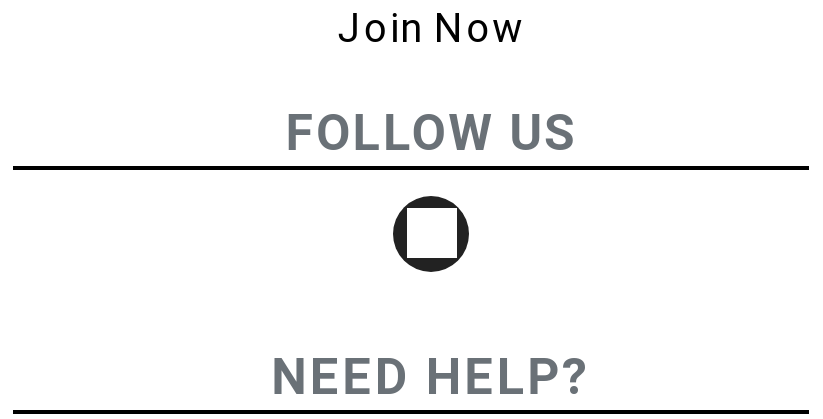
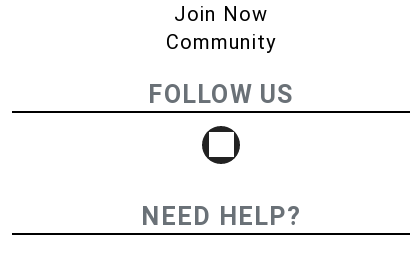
none -> [166,30,276,54] Community

